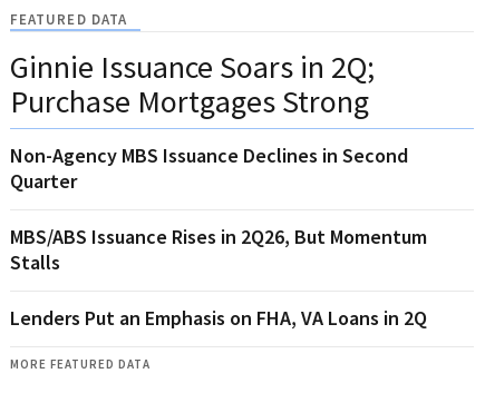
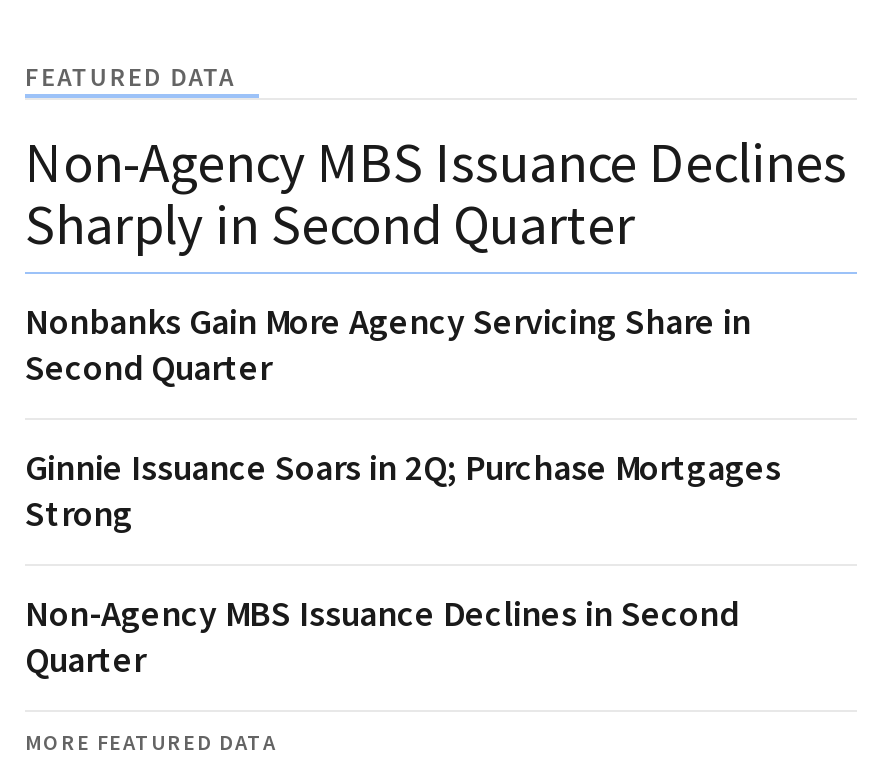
[10,46,375,121] Ginnie Issuance Soars in 2Q; | Purchase Mortgages Strong -> [25,125,847,535] Non-Agency MBS Issuance Declines | Sharply in Second Quarter | Nonbanks Gain More Agency Servicing Share in | Second Quarter | Ginnie Issuance Soars in 2Q; Purchase Mortgages | Strong
moved [10,142,408,193] -> [25,589,739,681]: Non-Agency MBS Issuance Declines in Second | Quarter
[10,223,427,330] MBS/ABS Issuance Rises in 2Q26, But Momentum | Stalls | Lenders Put an Emphasis on FHA, VA Loans in 2Q -> none

